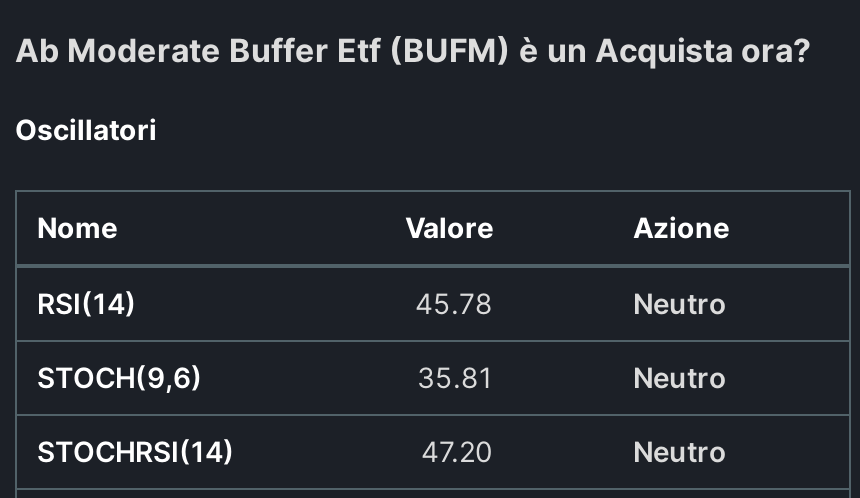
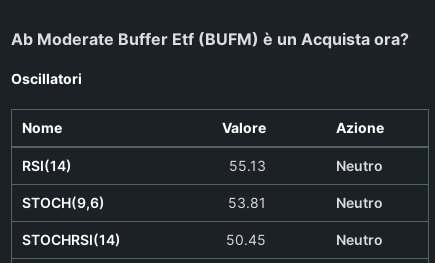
[415,285,493,319] 45.78 -> [229,156,266,173] 55.13
[417,359,493,393] 35.81 -> [228,193,266,210] 53.81
[421,433,493,467] 47.20 -> [226,230,266,247] 50.45

